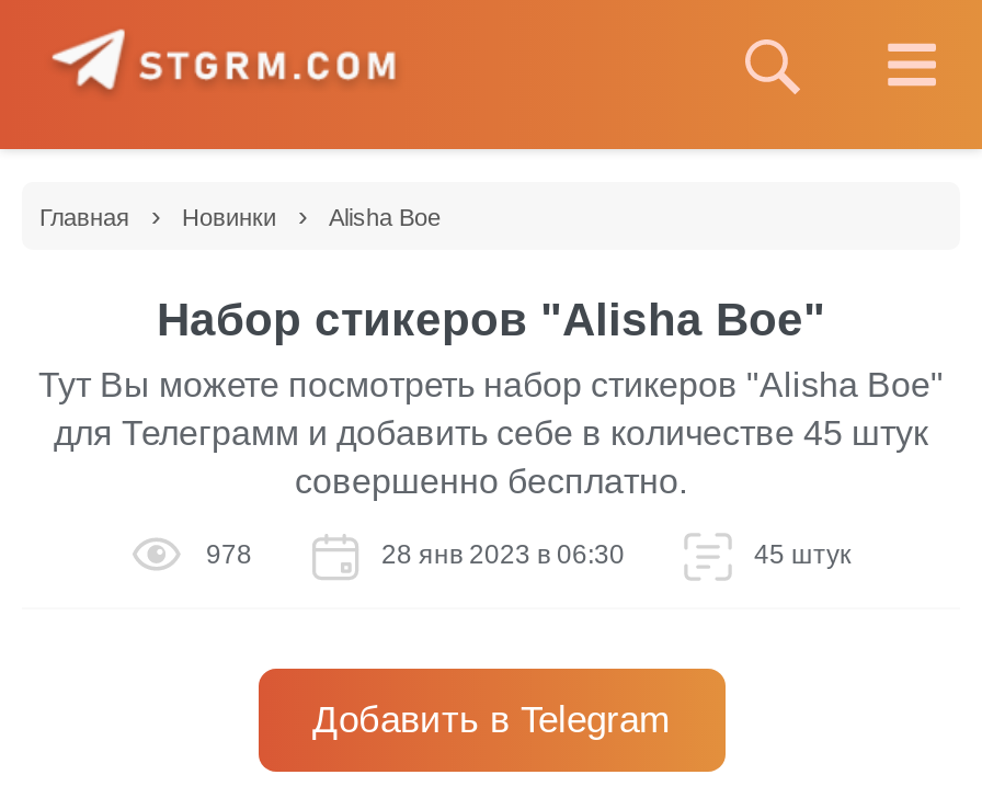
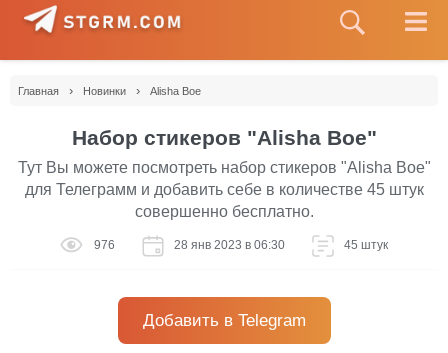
[199,540,252,570] 978 -> [91,238,115,252] 976

